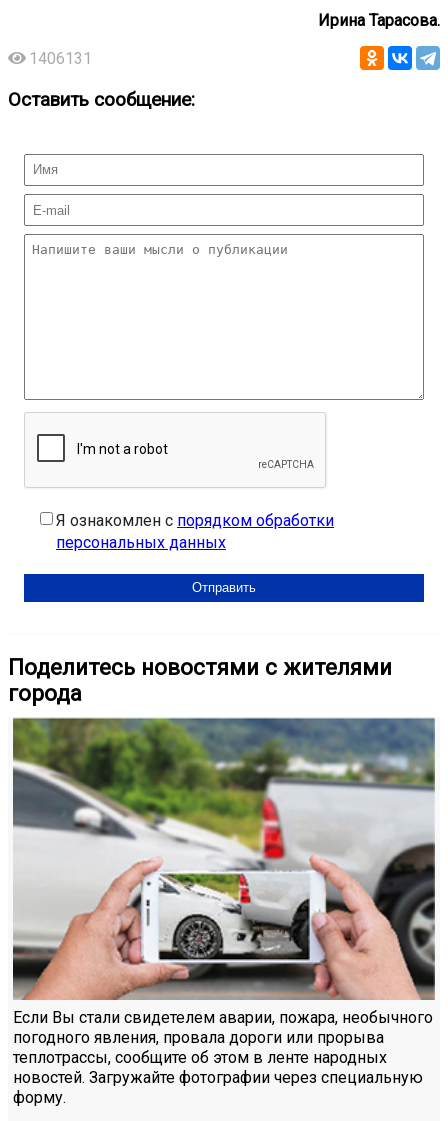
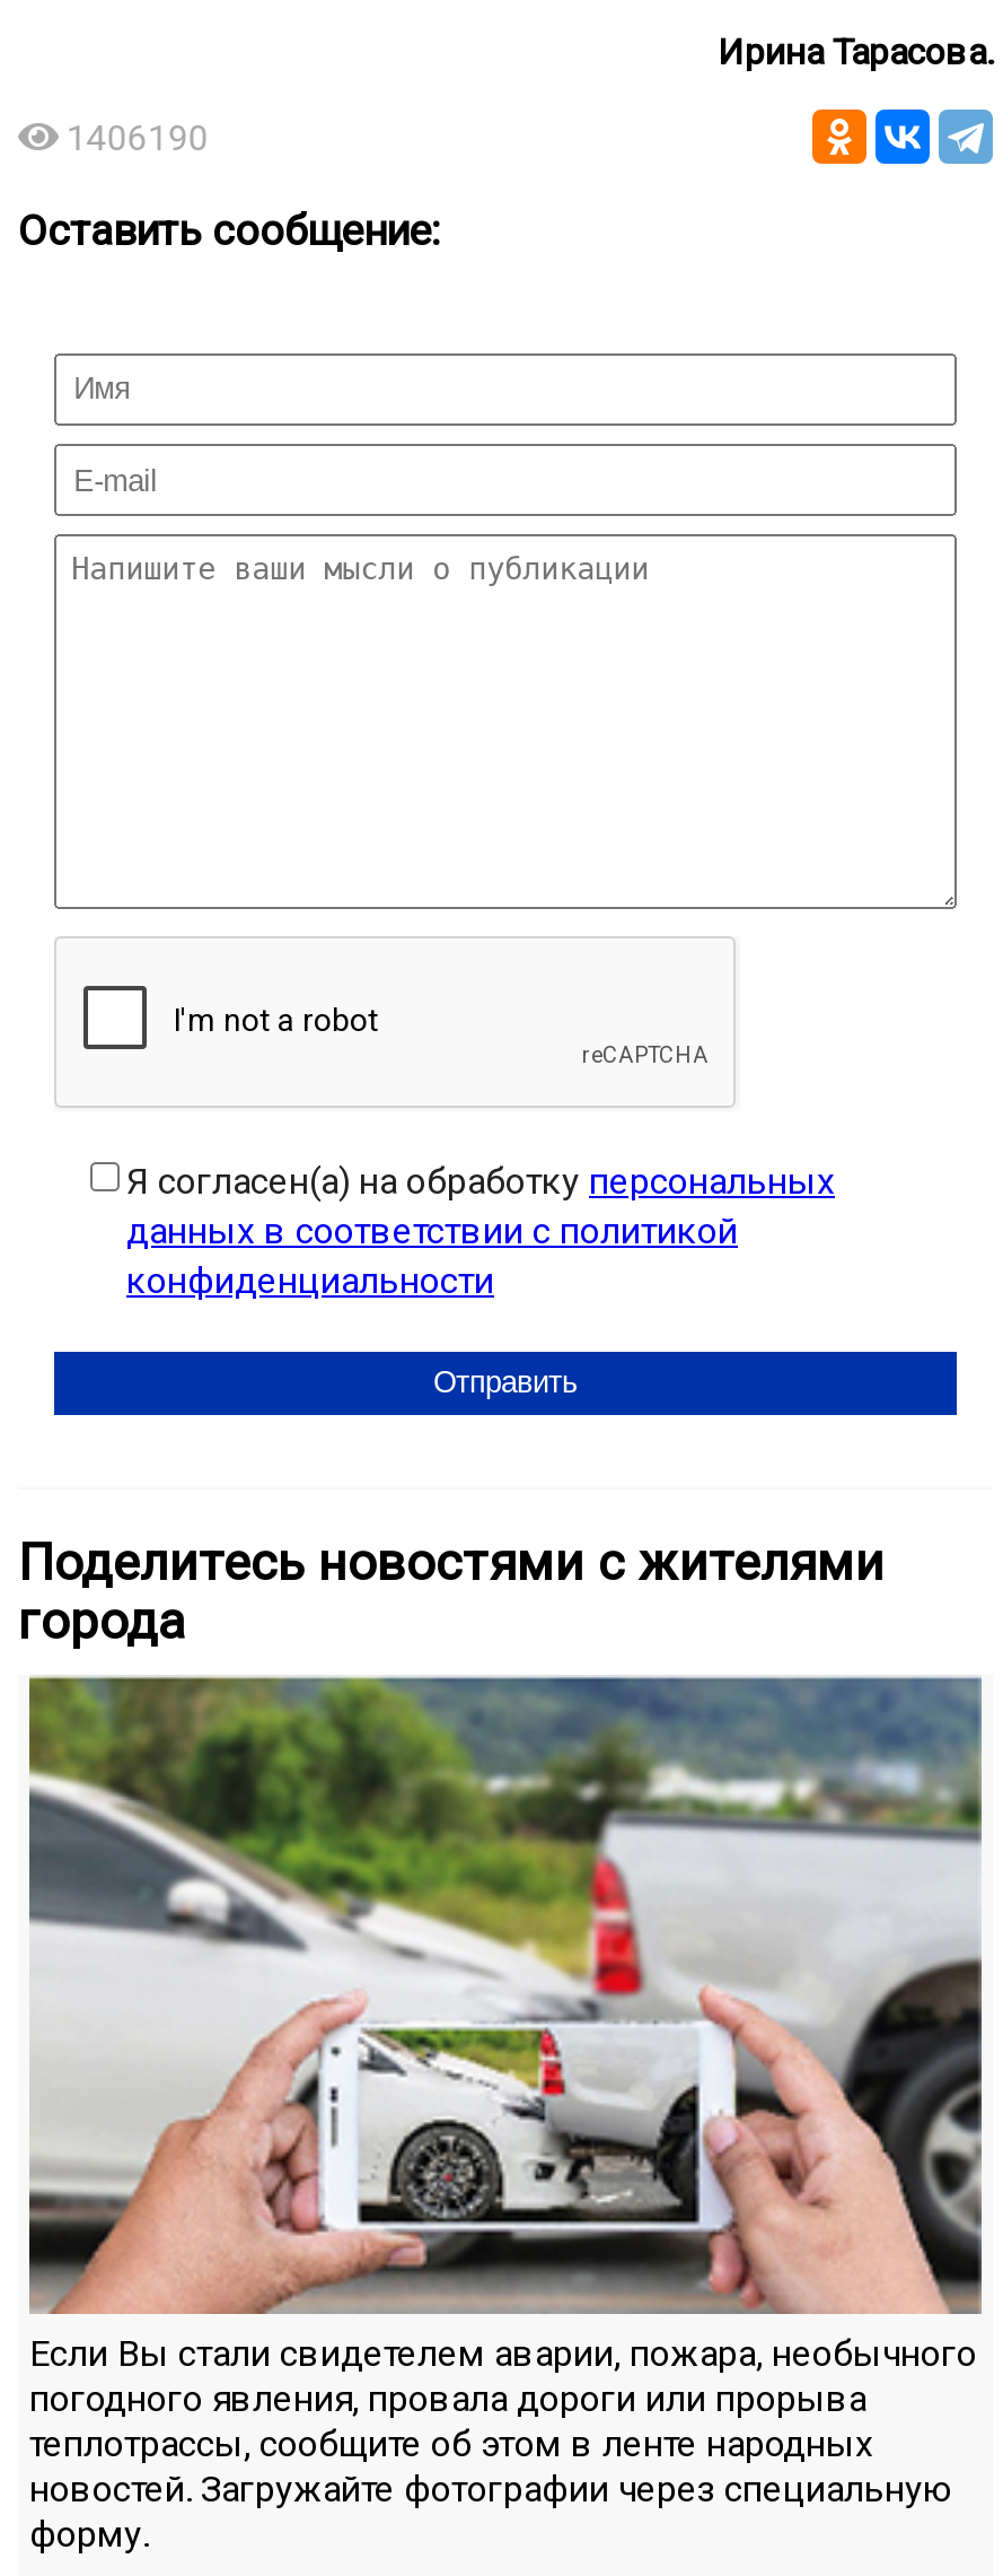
[29,49,92,68] 1406131 -> [66,116,208,159] 1406190
[56,511,334,552] Я ознакомлен с порядком обработки | персональных данных -> [126,1159,835,1302] Я согласен(а) на обработку персональных | данных в соответствии с политикой | конфиденциальности

